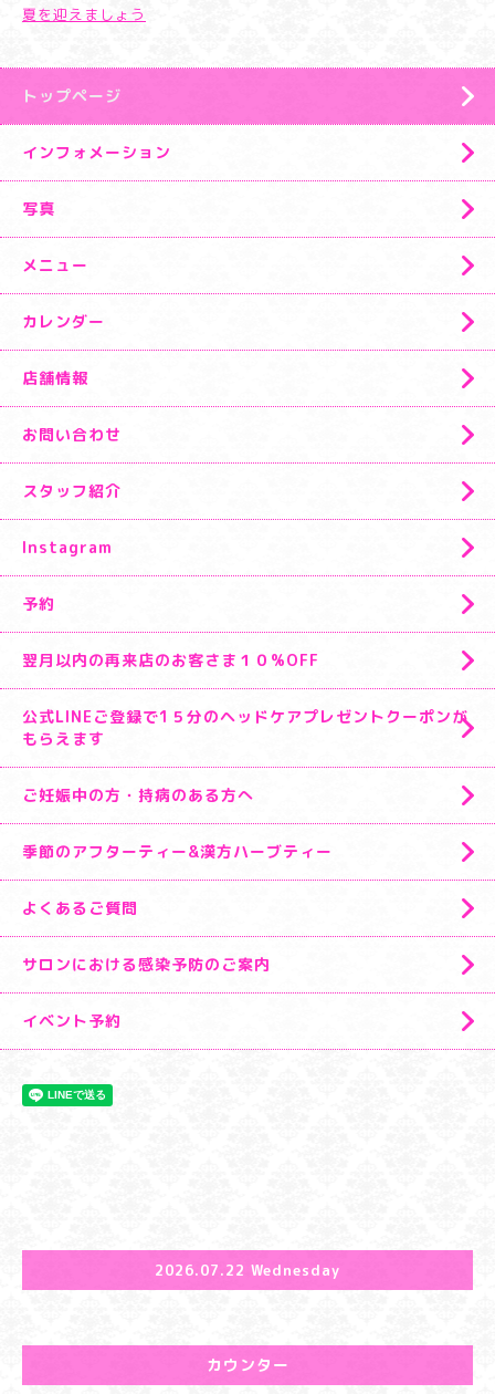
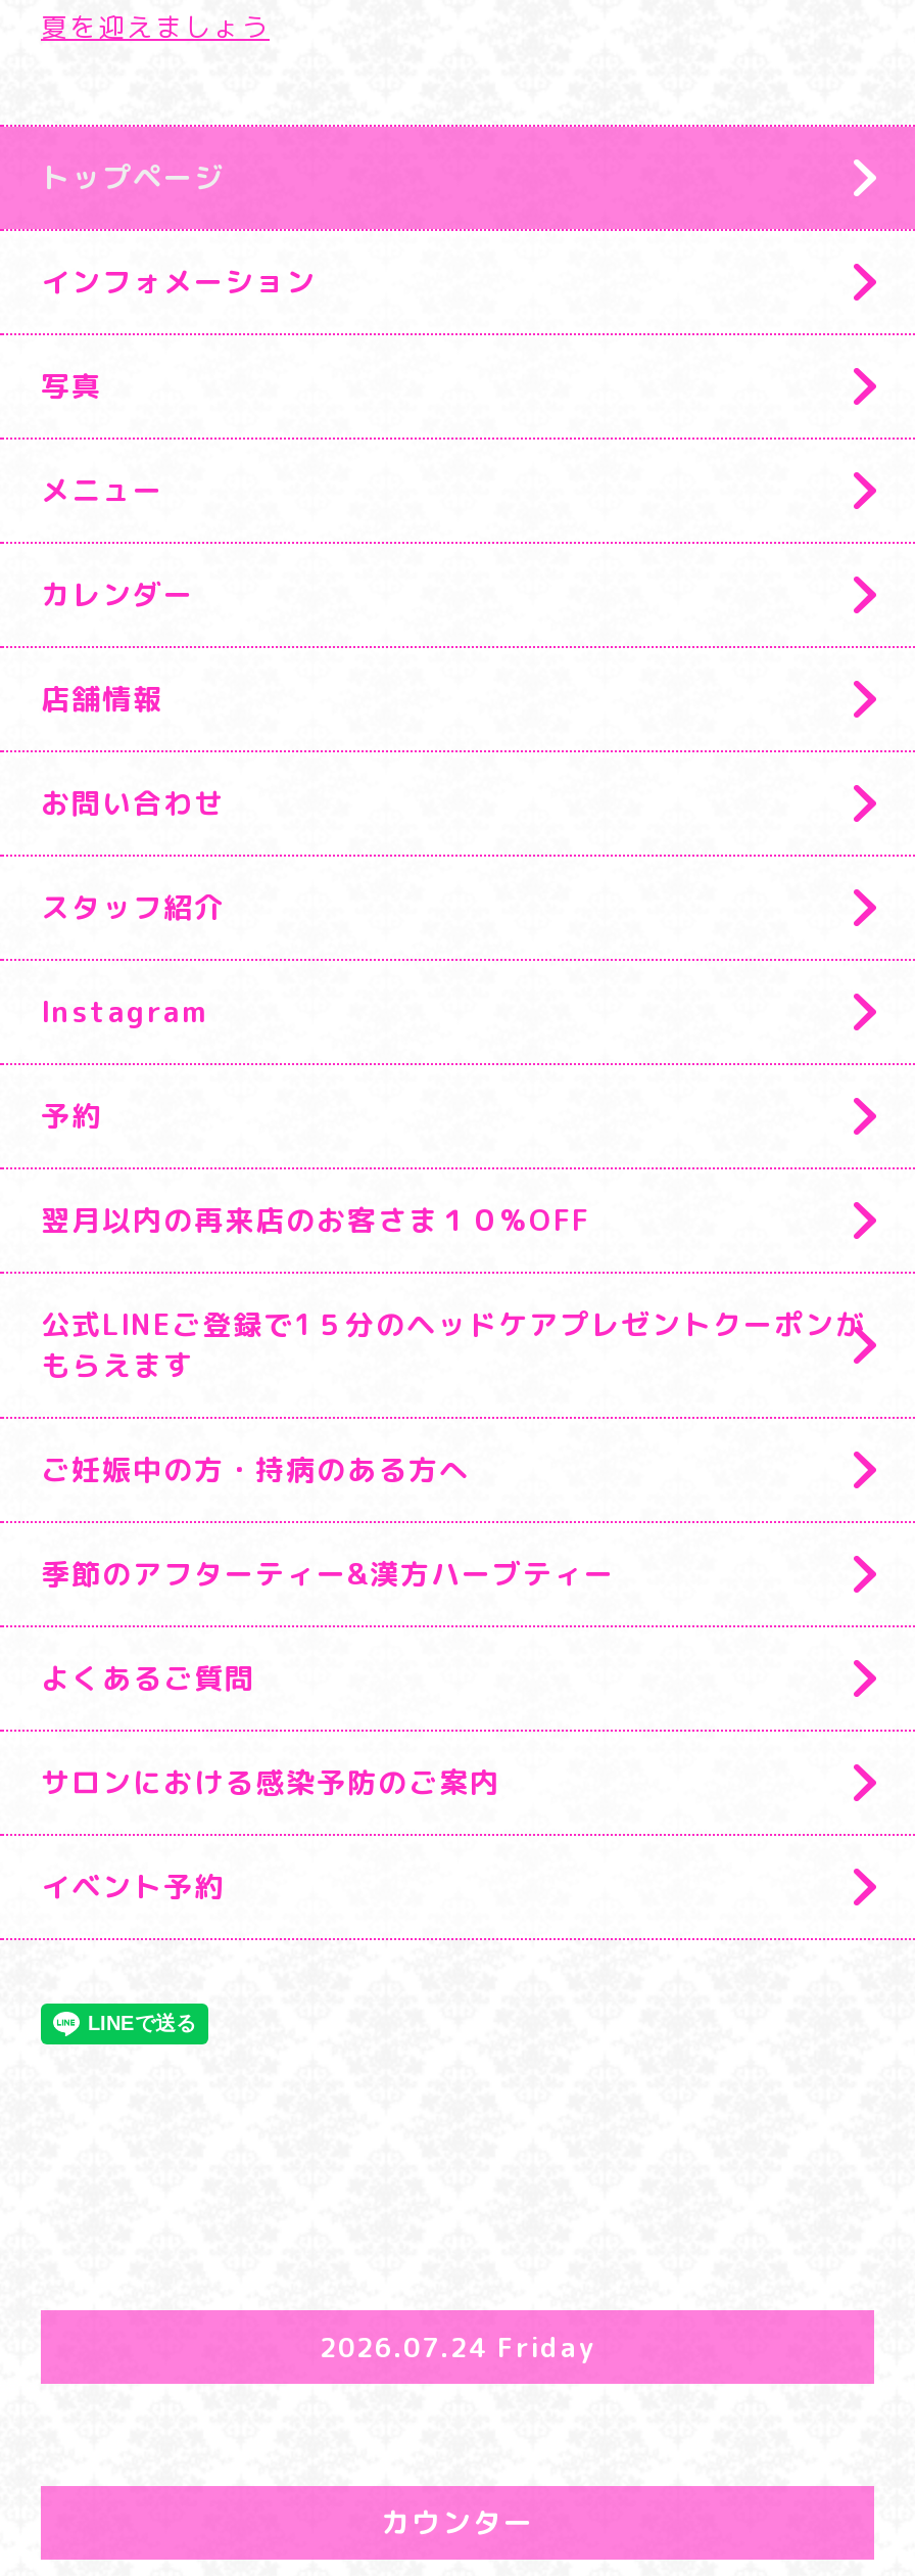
[155,1260,340,1279] 2026.07.22 Wednesday -> [320,2328,595,2364] 2026.07.24 Friday

